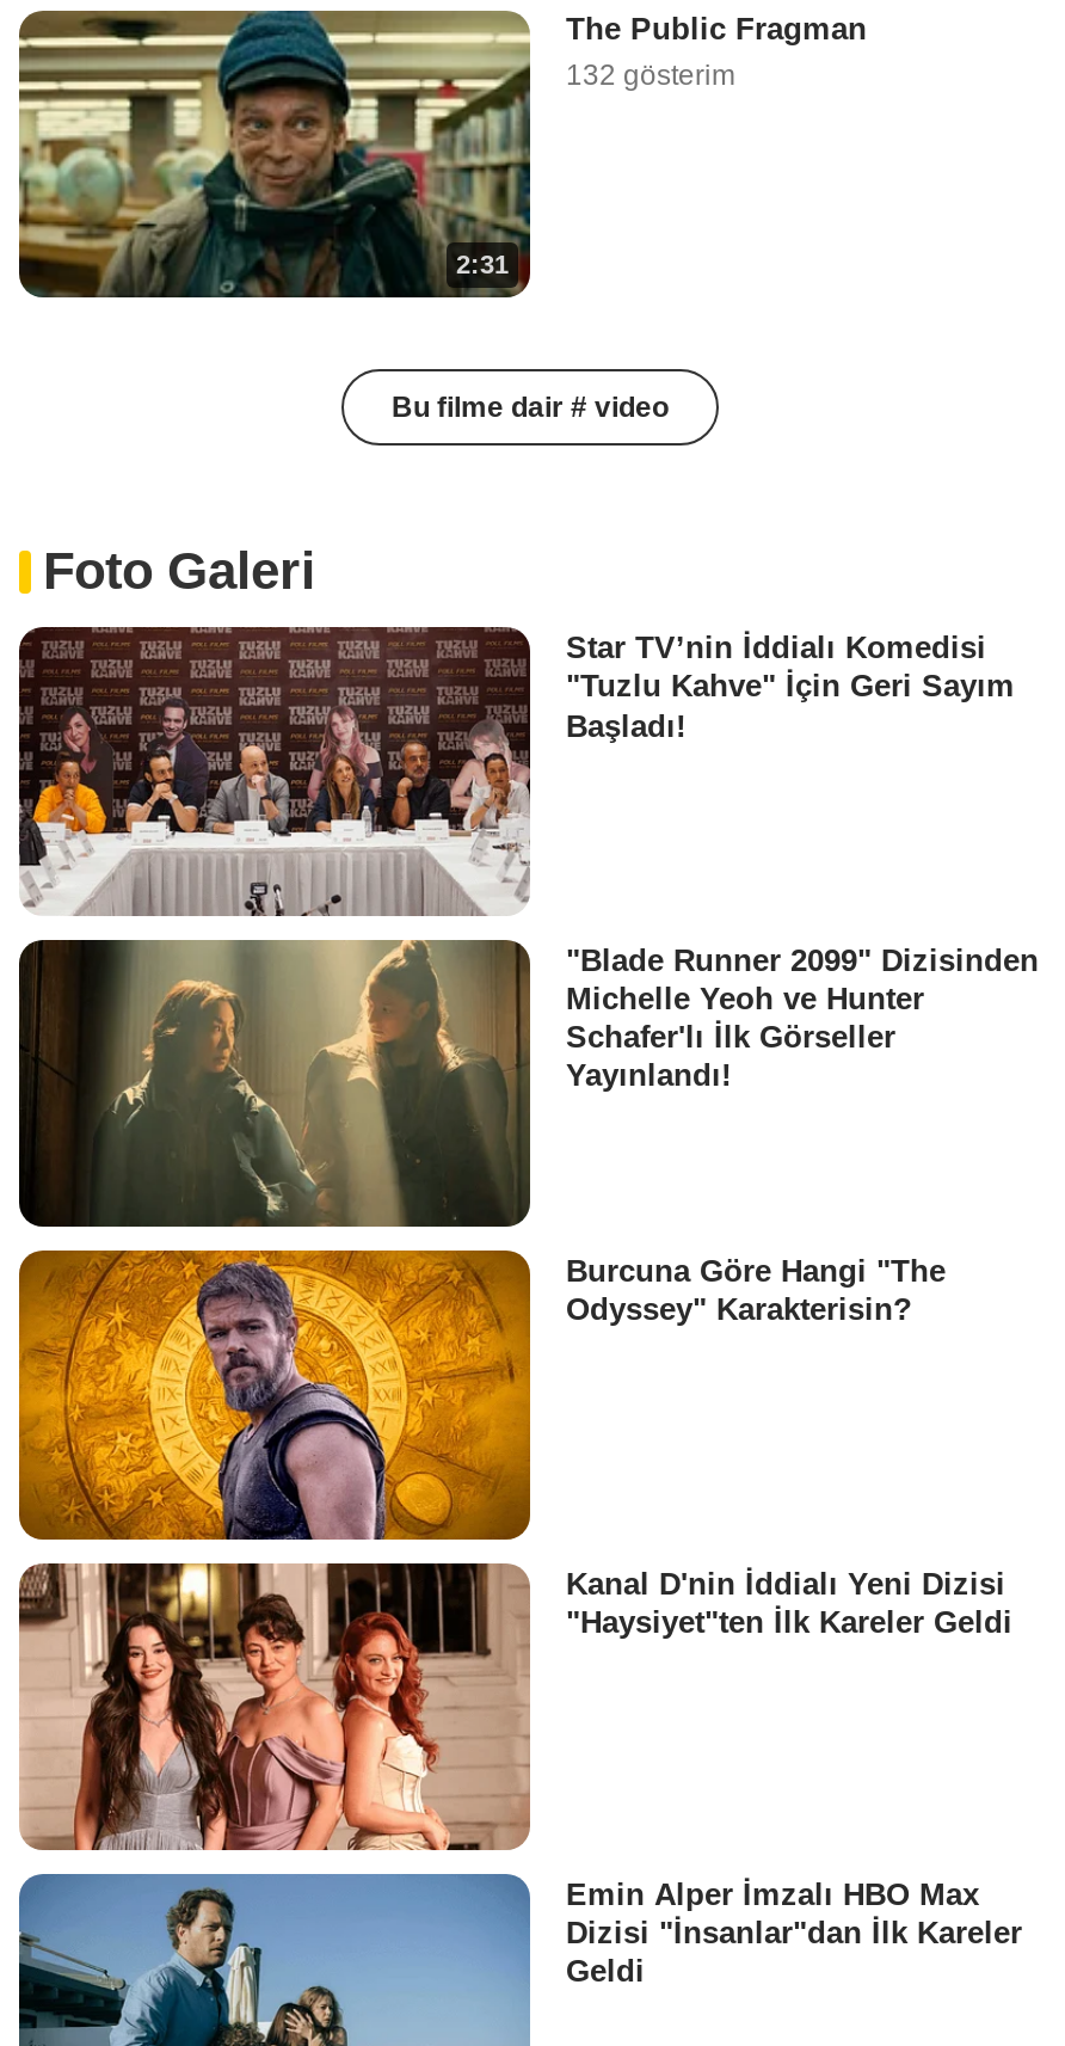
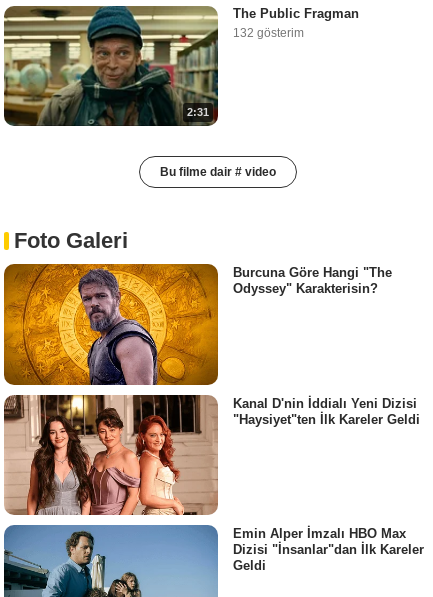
[17,625,1015,918] [image] | Star TV’nin İddialı Komedisi | "Tuzlu Kahve" İçin Geri Sayım | Başladı! -> none
[17,938,1039,1229] [image] | "Blade Runner 2099" Dizisinden | Michelle Yeoh ve Hunter | Schafer'lı İlk Görseller | Yayınlandı! -> none

